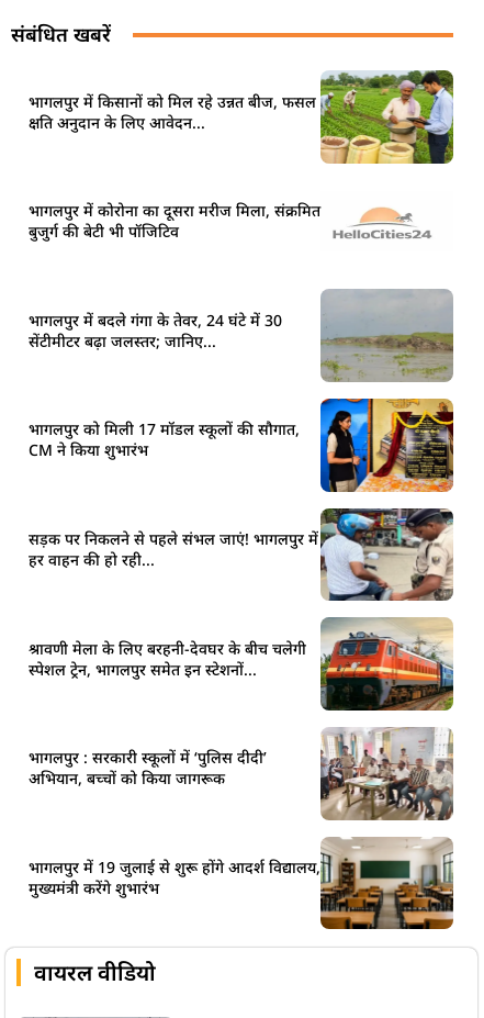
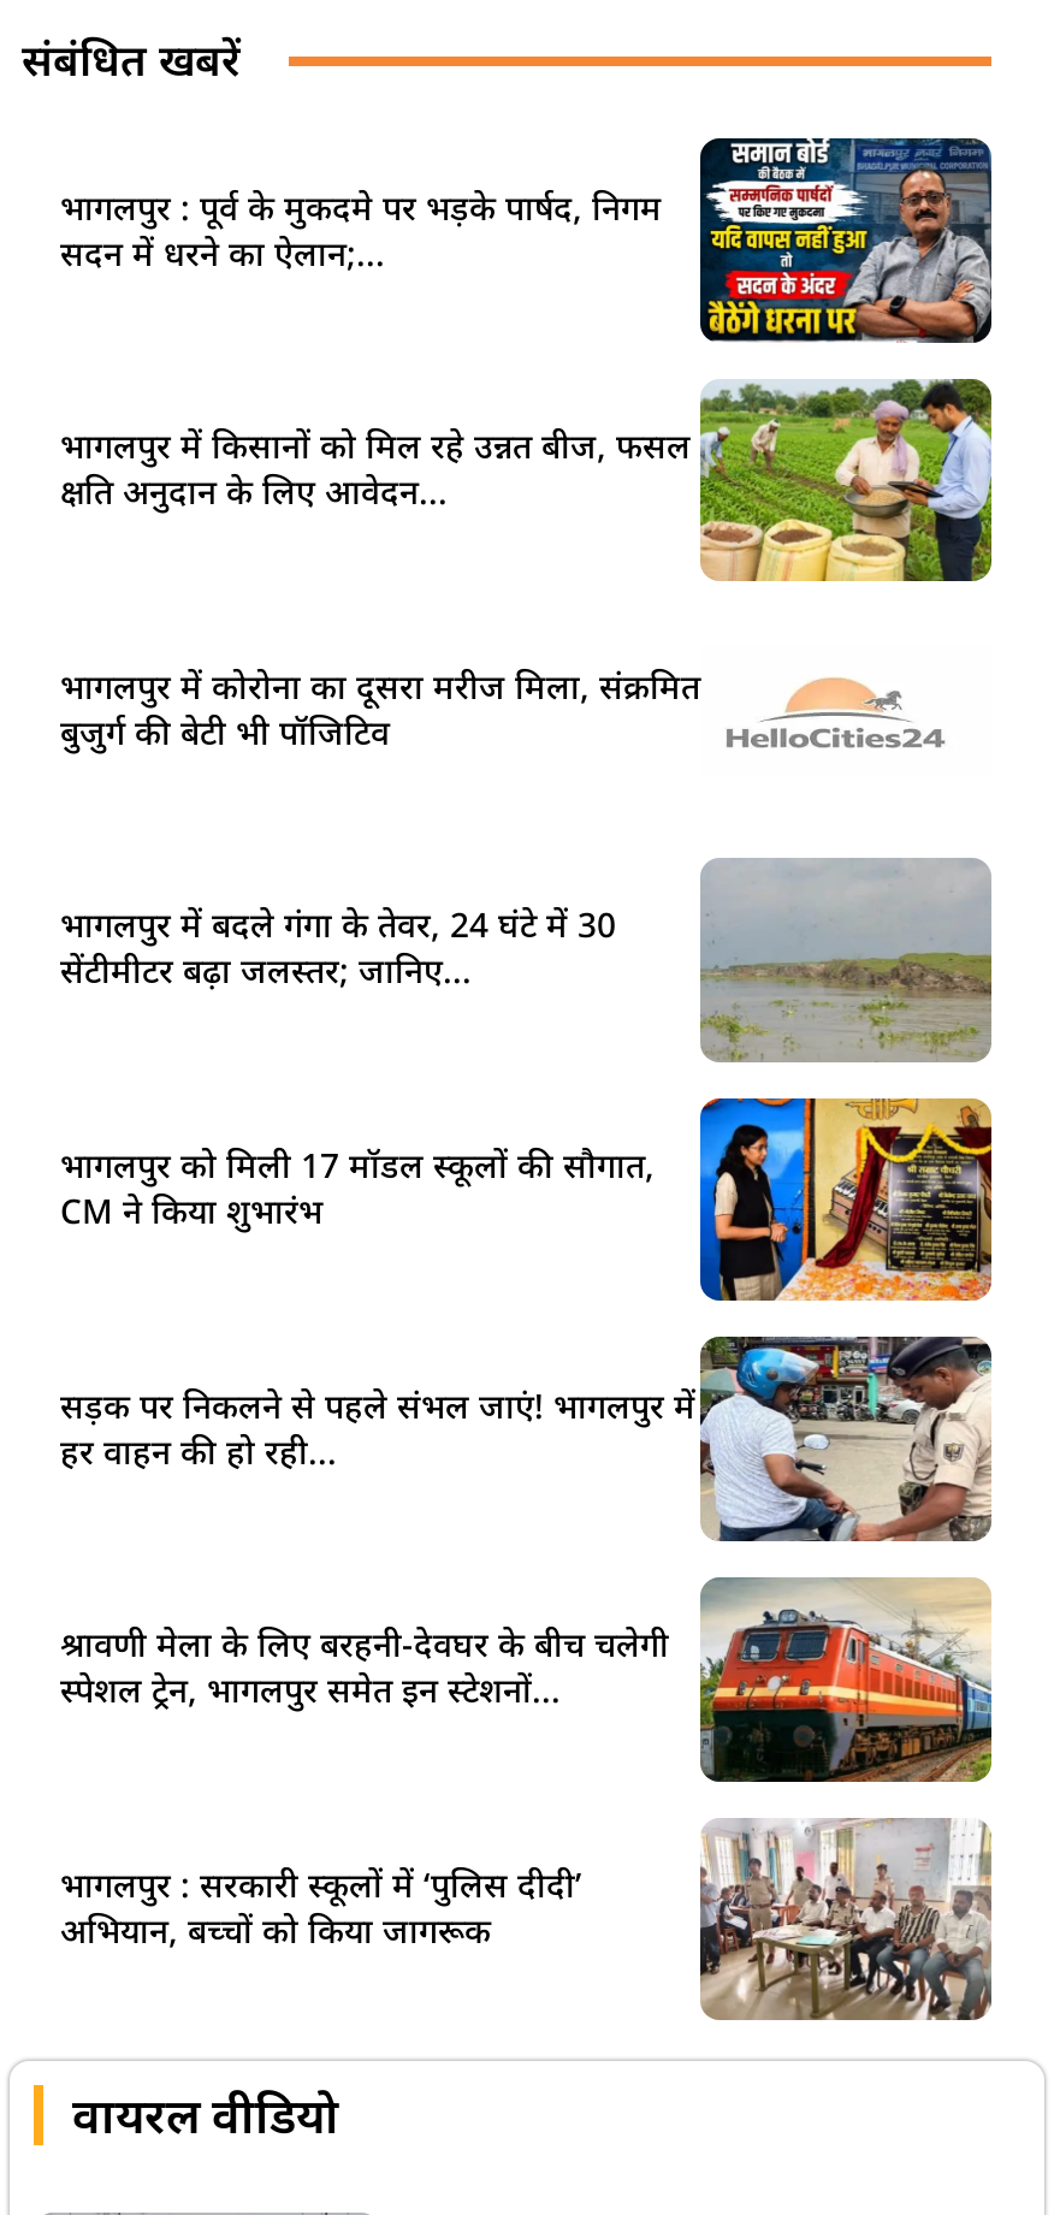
none -> [60,136,994,345] [image] | भागलपुर : पूर्व के मुकदमे पर भड़के पार्षद, निगम | सदन में धरने का ऐलान;...
moved [29,68,455,789] -> [60,374,996,1952]: [image] | भागलपुर में किसानों को मिल रहे उन्नत बीज, फसल | क्षति अनुदान के लिए आवेदन... | ... | भागलपुर : सरकारी स्कूलों में ‘पुलिस दीदी’ | अभियान, बच्चों को किया जागरूक
[29,837,453,930] [image] | भागलपुर में 19 जुलाई से शुरू होंगे आदर्श विद्यालय, | मुख्यमंत्री करेंगे शुभारंभ -> none

